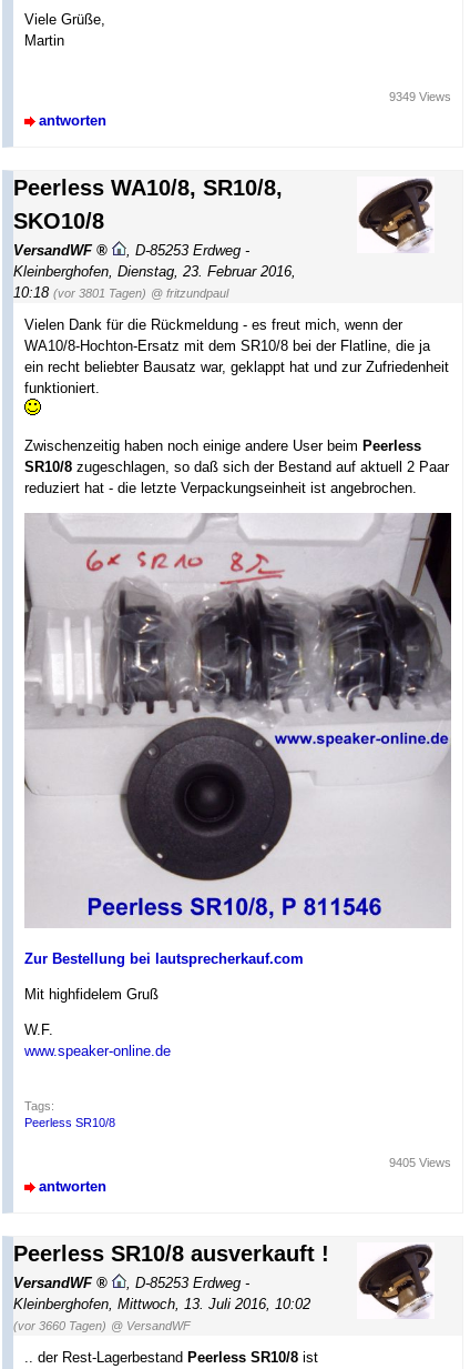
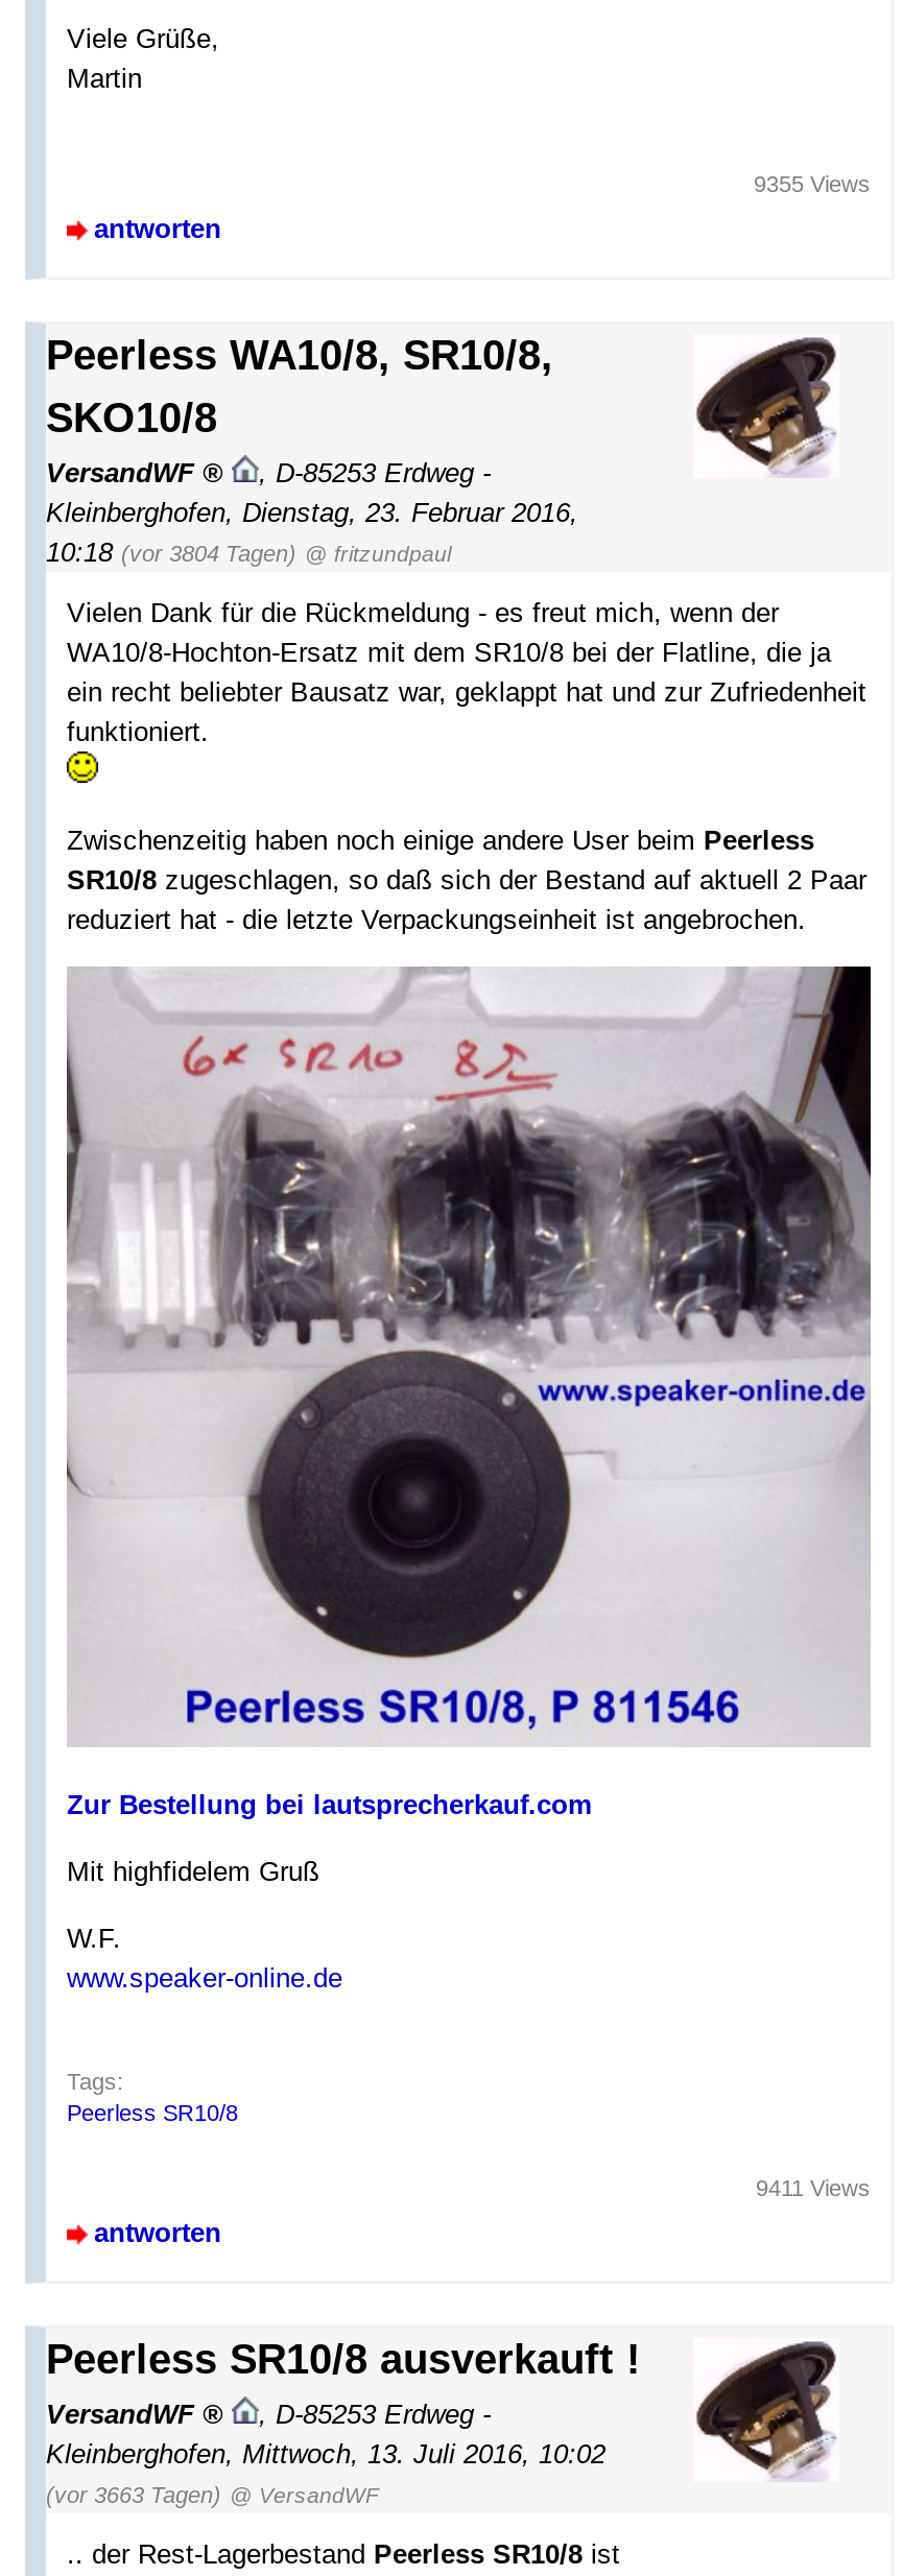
[389,90,451,103] 9349 Views -> [754,171,871,196] 9355 Views
[13,284,228,301] 10:18 (vor 3801 Tagen) @ fritzundpaul -> [46,536,451,568] 10:18 (vor 3804 Tagen) @ fritzundpaul
[389,1156,451,1169] 9405 Views -> [756,2175,871,2200] 9411 Views
[13,1319,191,1332] (vor 3660 Tagen) @ VersandWF -> [46,2482,380,2507] (vor 3663 Tagen) @ VersandWF

